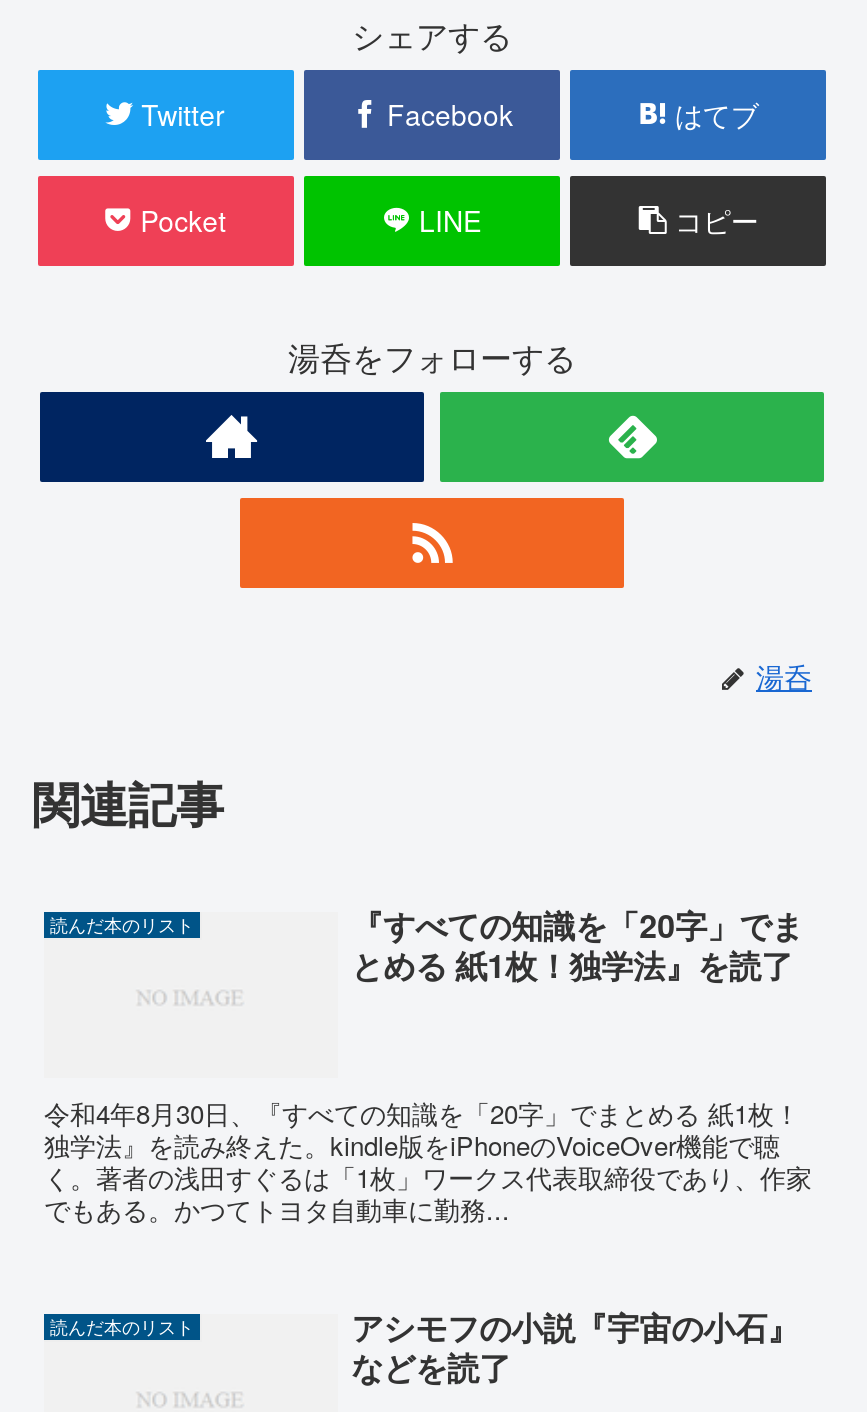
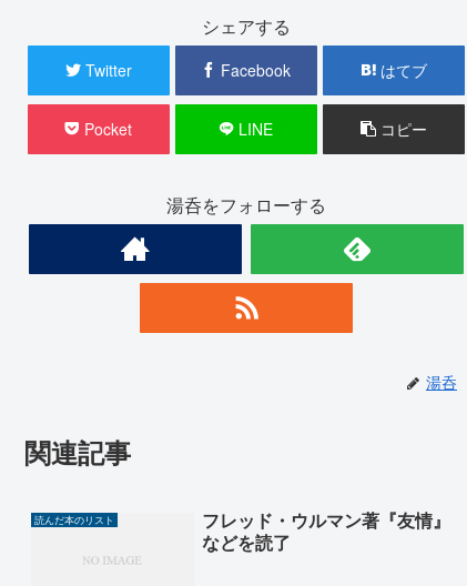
[44,901,812,1350] 『すべての知識を「20字」でま | とめる 紙1枚！独学法』を読了 | 令和4年8月30日、『すべての知識を「20字」でまとめる 紙1枚！ | 独学法』を読み終えた。kindle版をiPhoneのVoiceOver機能で聴 | く。著者の浅田すぐるは「1枚」ワークス代表取締役であり、作家 | でもある。かつてトヨタ自動車に勤務... | 読んだ本のリスト | アシモフの小説『宇宙の小石』 -> [201,507,450,532] フレッド・ウルマン著『友情』

